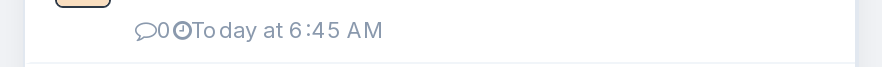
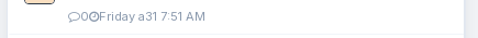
[157,16,383,44] 0 Today at 6:45 AM -> [80,9,205,24] 0 Friday a31 7:51 AM

